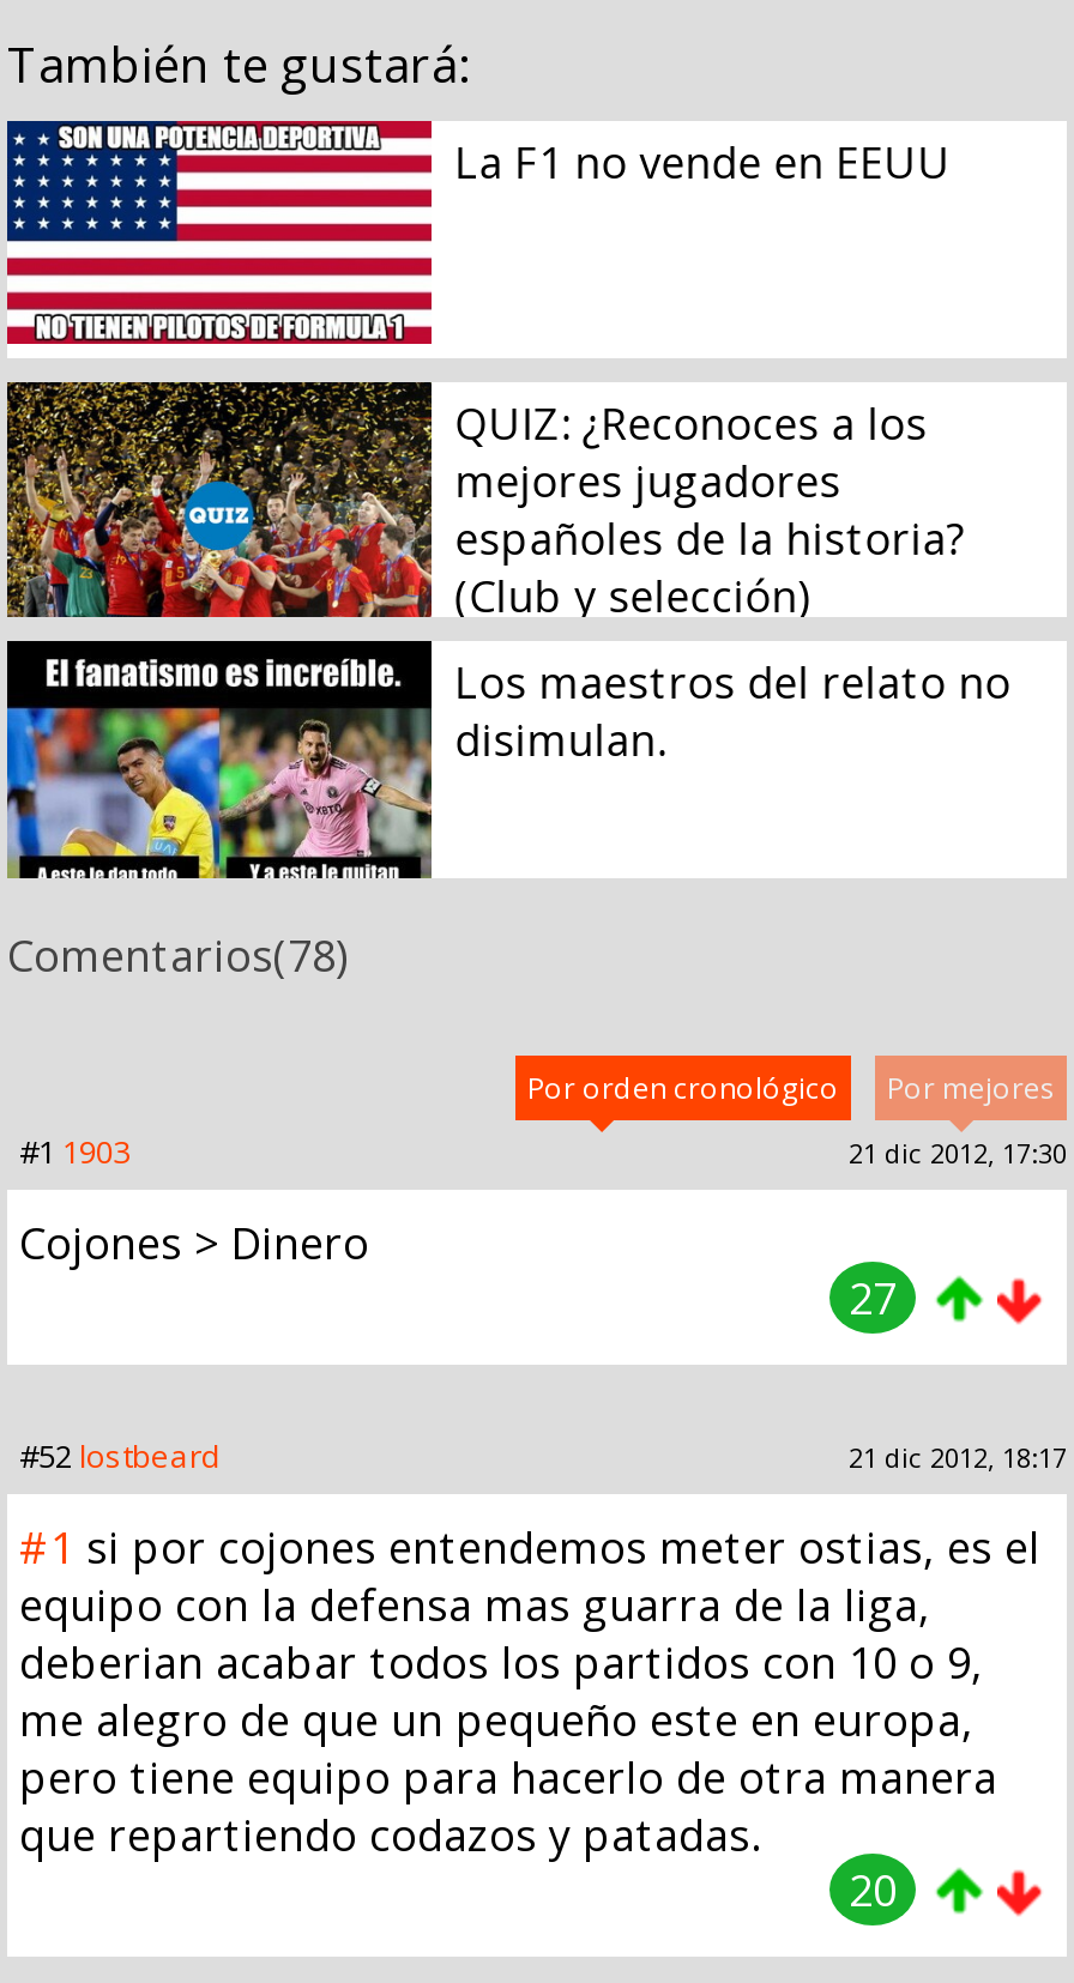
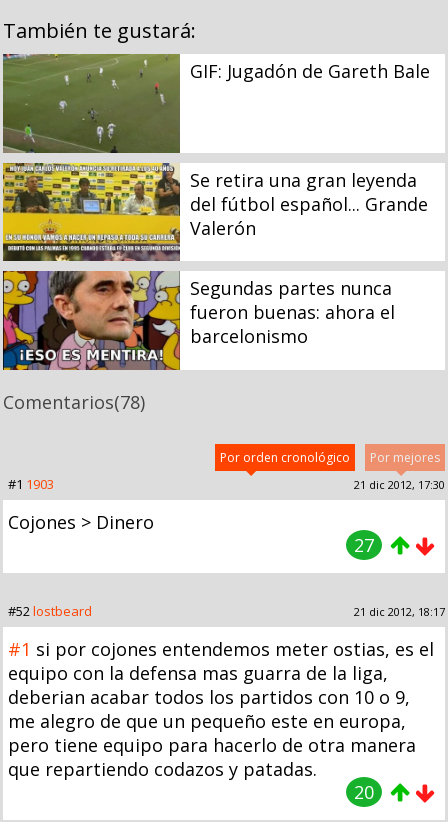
[7,119,951,358] [image] | La F1 no vende en EEUU -> [3,53,430,154] [image] | GIF: Jugadón de Gareth Bale
[7,380,966,624] [image] | QUIZ: ¿Reconoces a los | mejores jugadores | españoles de la historia? | (Club y selección) -> [3,162,428,262] [image] | Se retira una gran leyenda | del fútbol español... Grande | Valerón
[7,639,1011,881] [image] | Los maestros del relato no | disimulan. -> [3,270,395,371] [image] | Segundas partes nunca | fueron buenas: ahora el | barcelonismo

